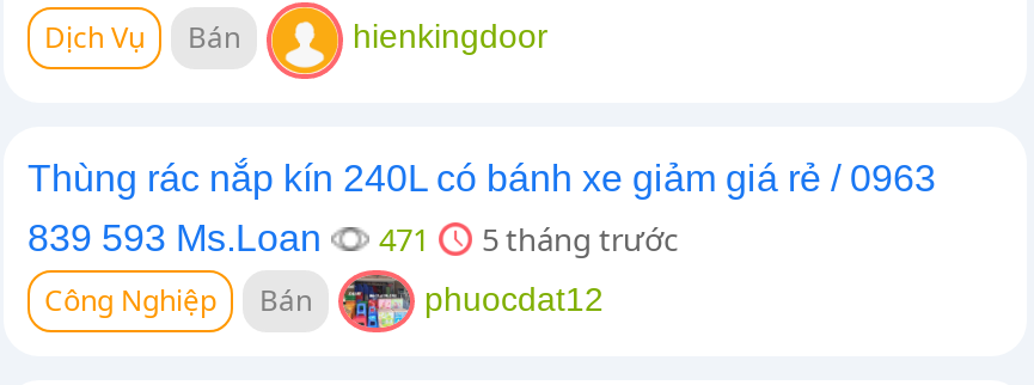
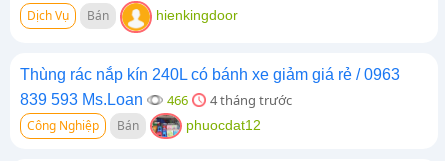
[379,217,429,260] 471 -> [167,91,188,109] 466
[482,217,678,260] 5 tháng trước -> [210,91,292,109] 4 tháng trước

